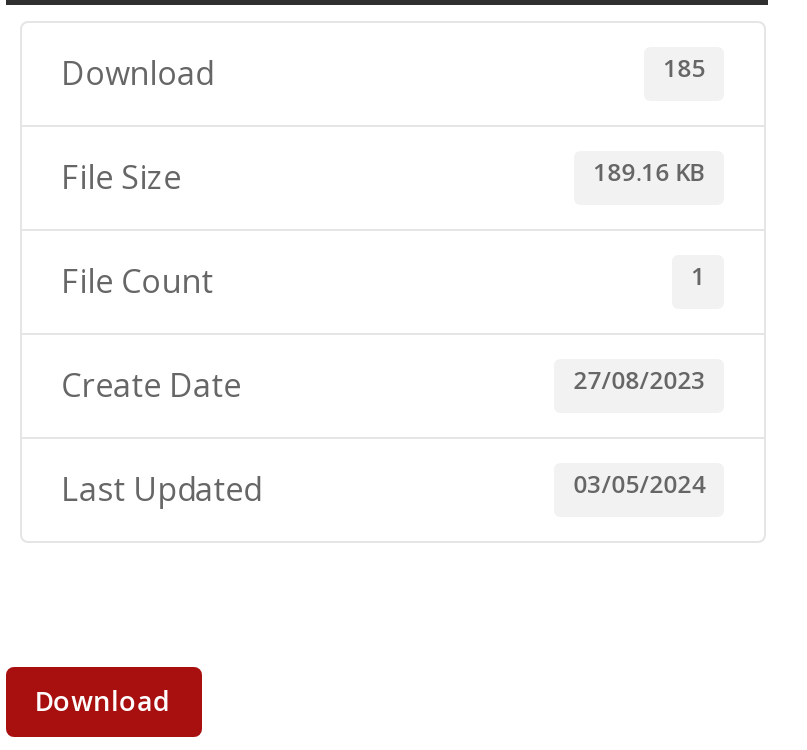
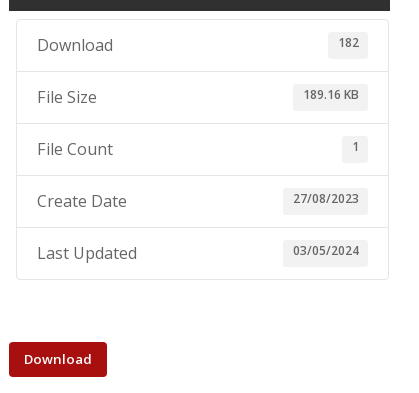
[663,51,705,85] 185 -> [338,34,359,51] 182

